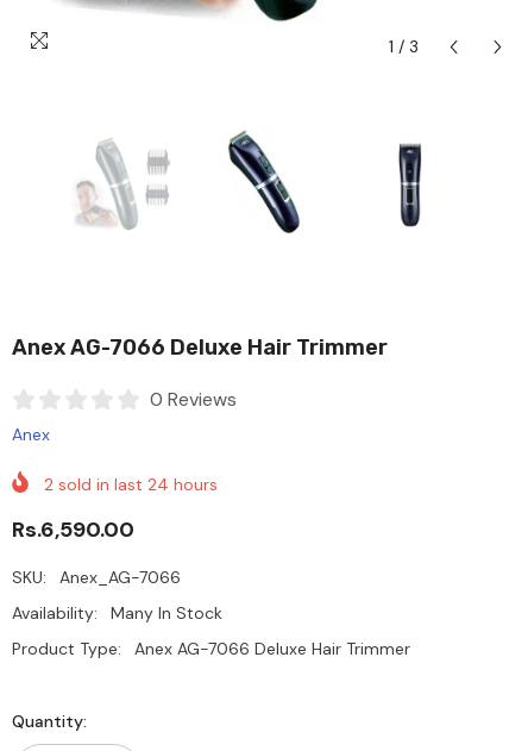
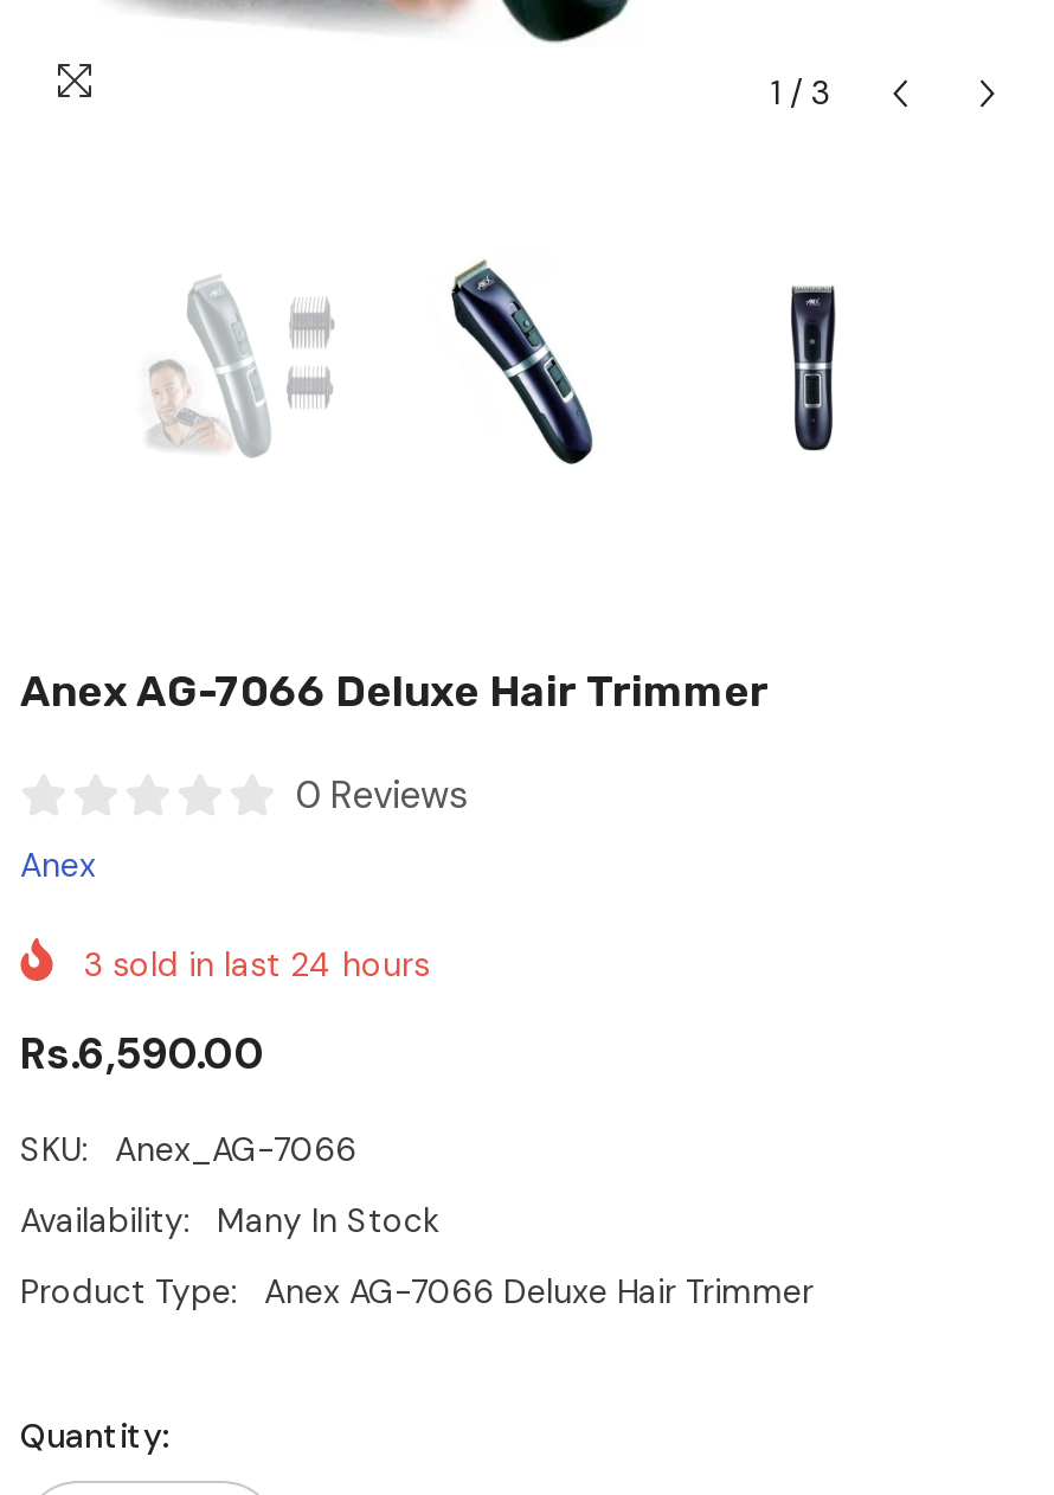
[44,474,218,495] 2 sold in last 24 hours -> [84,943,430,985] 3 sold in last 24 hours

